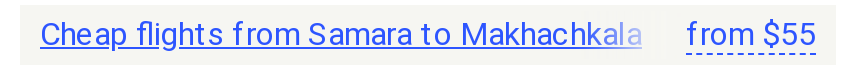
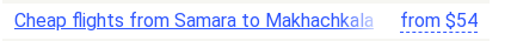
[40,15,816,53] Cheap flights from Samara to Makhachkala from $55 -> [14,9,478,31] Cheap flights from Samara to Makhachkala from $54

